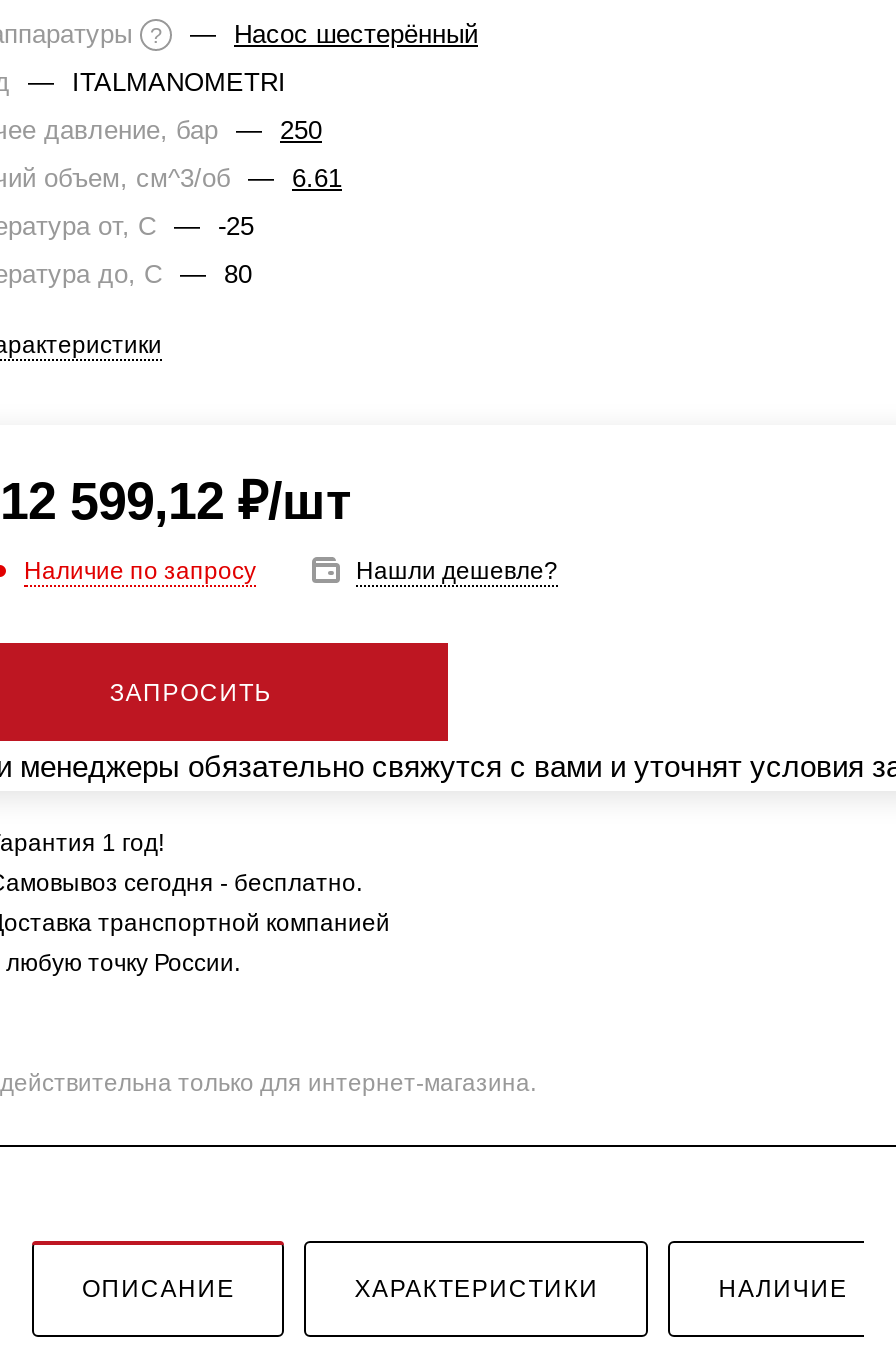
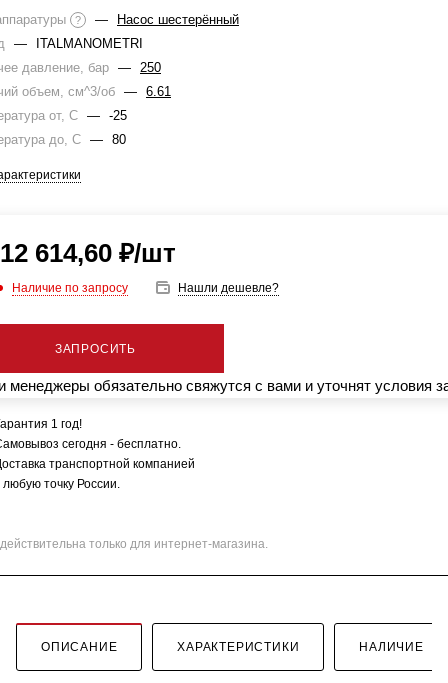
[0,471,352,531] 12 599,12 ₽/шт -> [0,238,176,268] 12 614,60 ₽/шт

